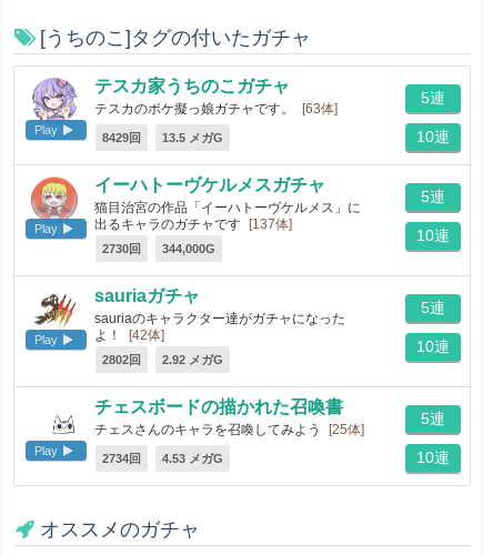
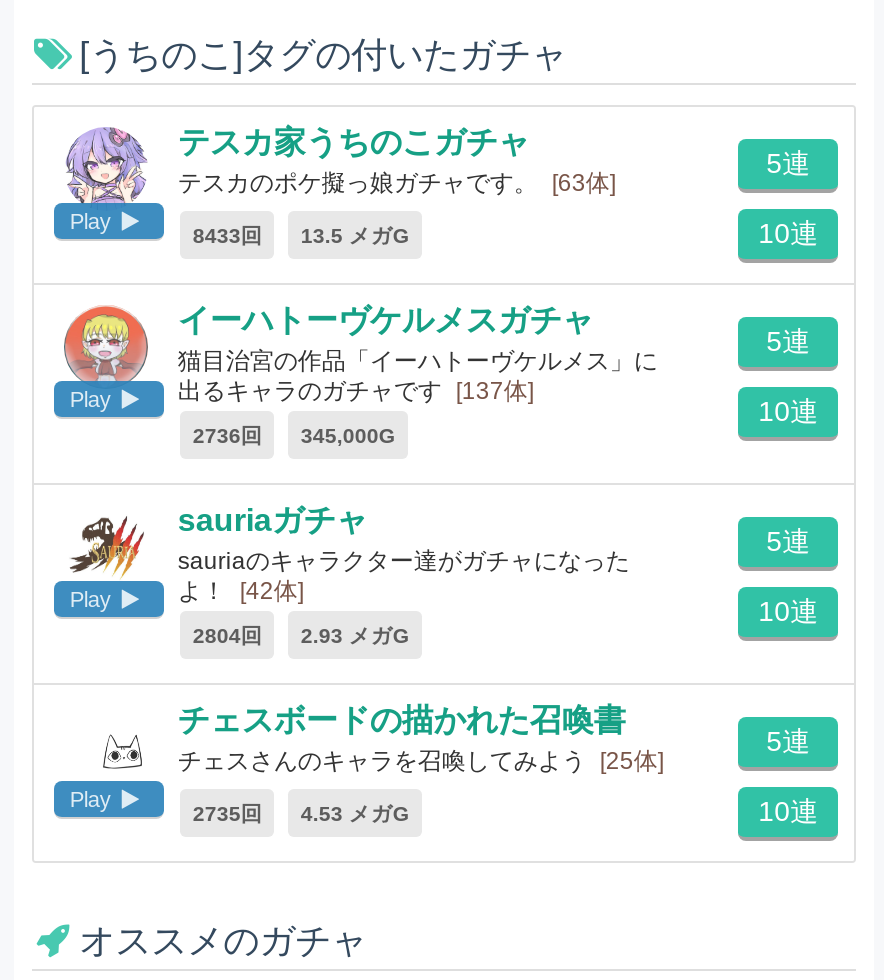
[103,131,224,144] 8429回 13.5 メガG -> [193,223,411,247] 8433回 13.5 メガG
[103,242,216,255] 2730回 | 344,000G -> [193,423,397,447] 2736回 | 345,000G
[103,353,141,366] 2802回 -> [193,623,263,647] 2804回
[163,353,224,366] 2.92 メガG -> [301,623,411,647] 2.93 メガG
[103,452,224,465] 2734回 4.53 メガG -> [193,801,411,825] 2735回 4.53 メガG

